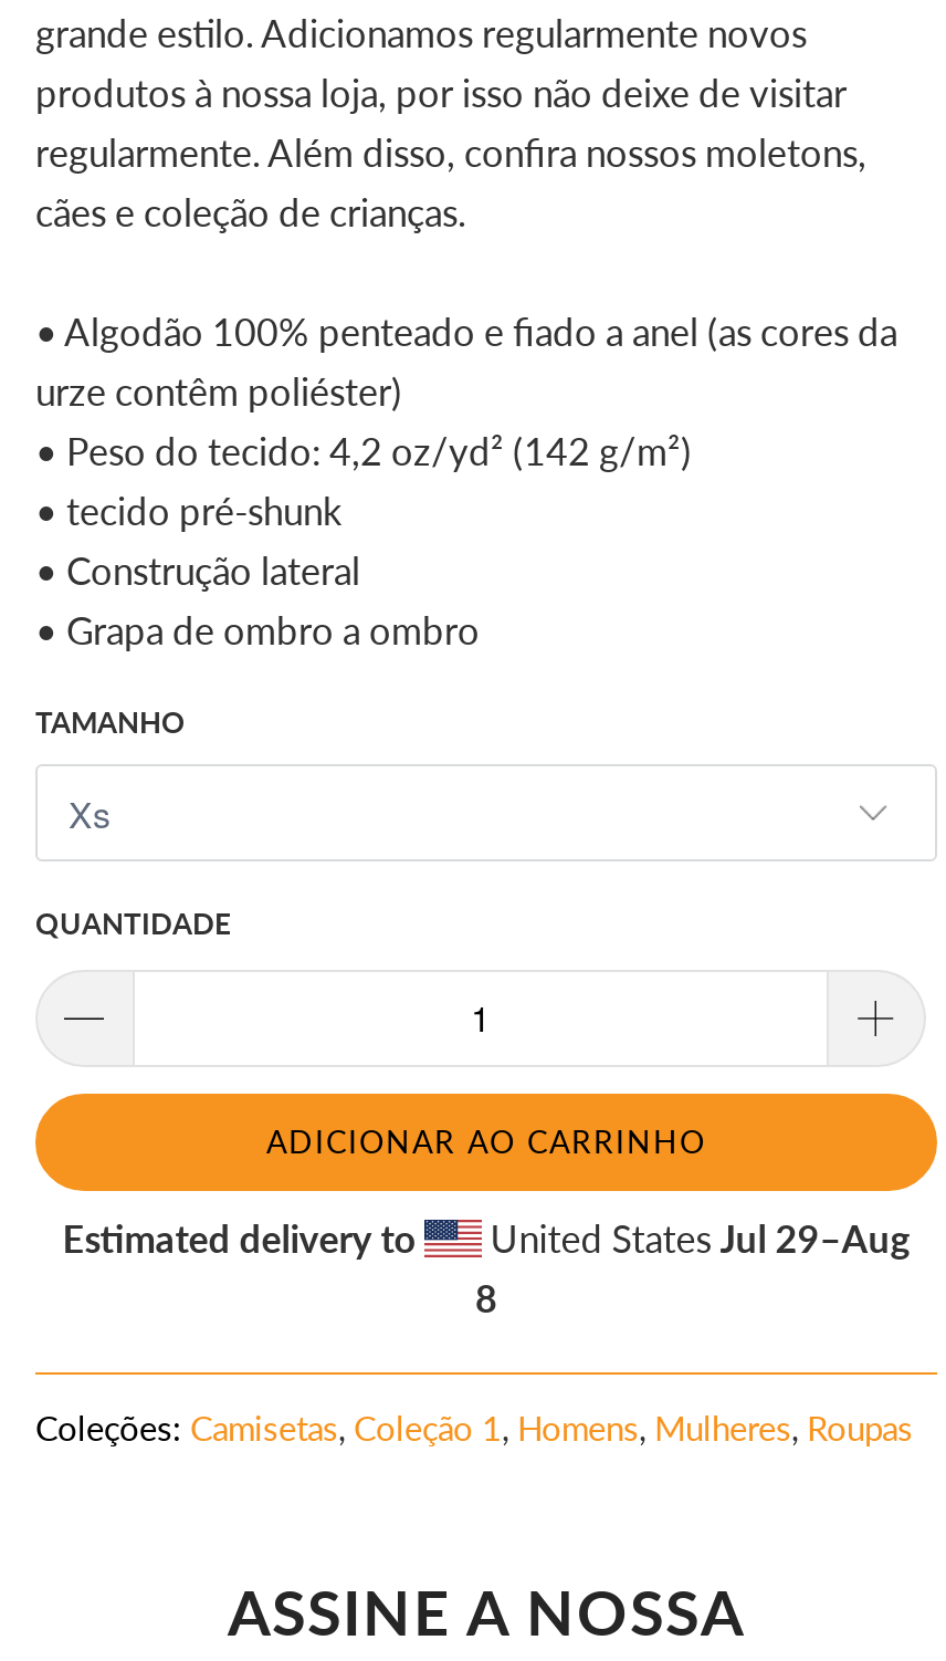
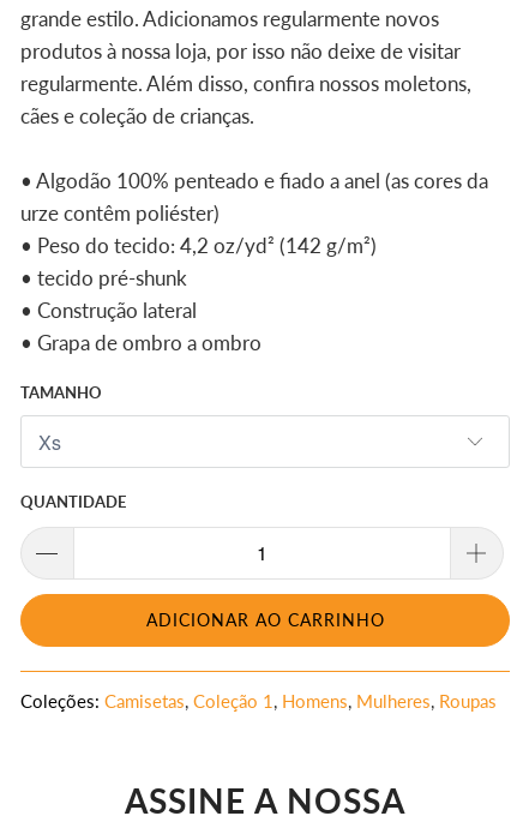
[62,1214,910,1320] Estimated delivery to | United States Jul 29–Aug | 8 -> none

